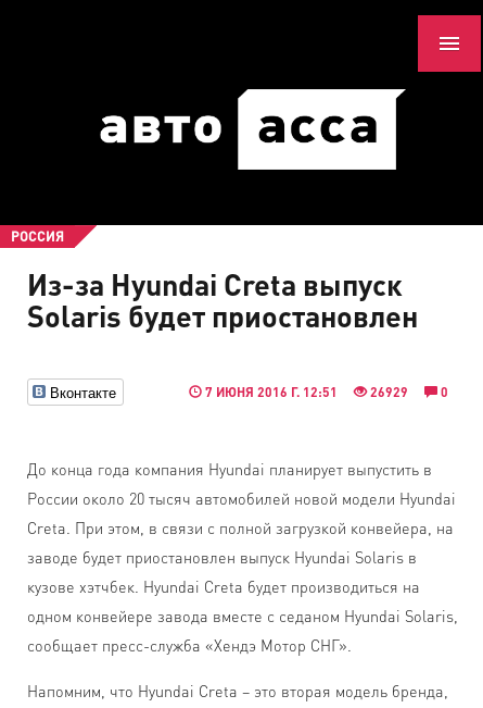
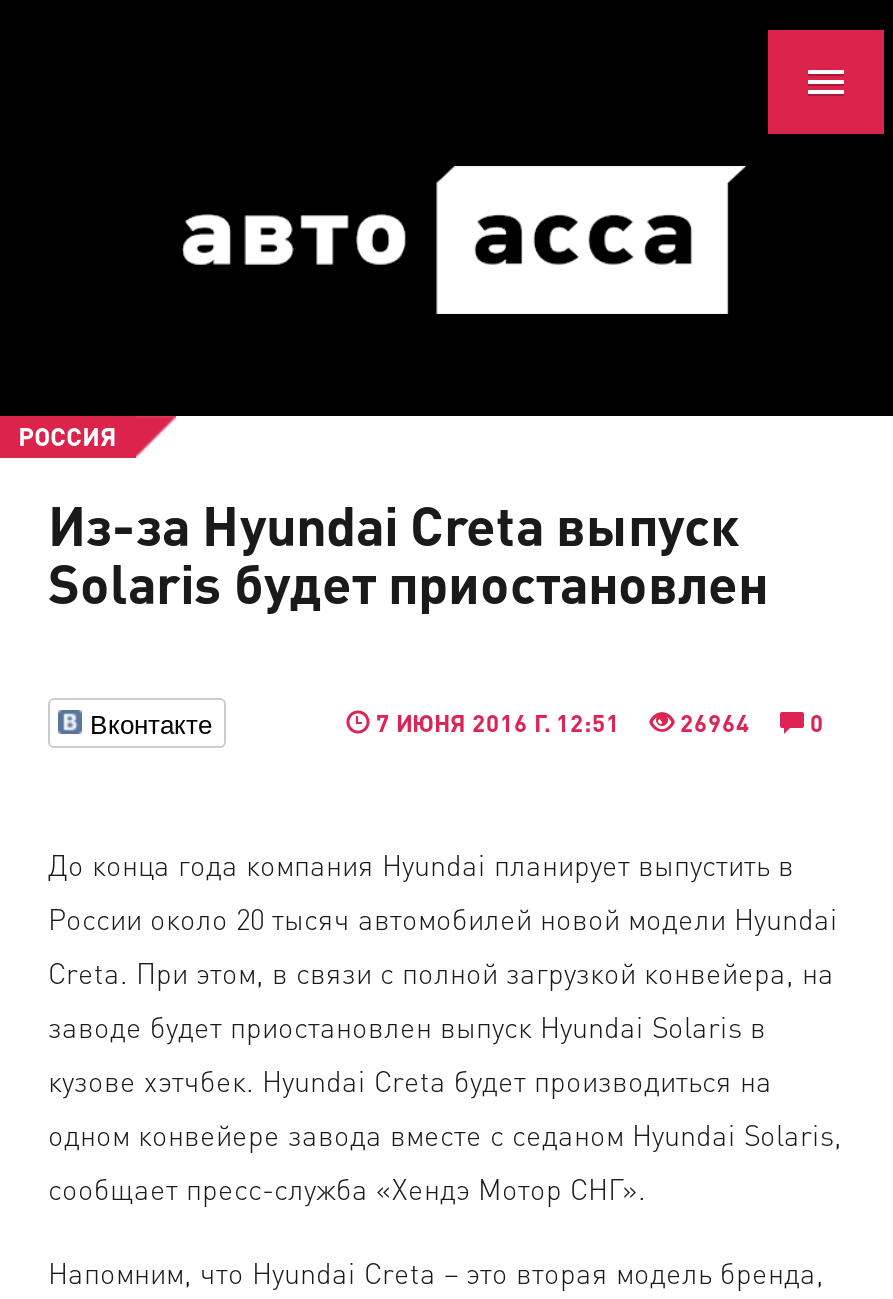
[202,384,448,400] 7 ИЮНЯ 2016 Г. 12:51 26929 0 -> [370,708,824,738] 7 ИЮНЯ 2016 Г. 12:51 26964 0

